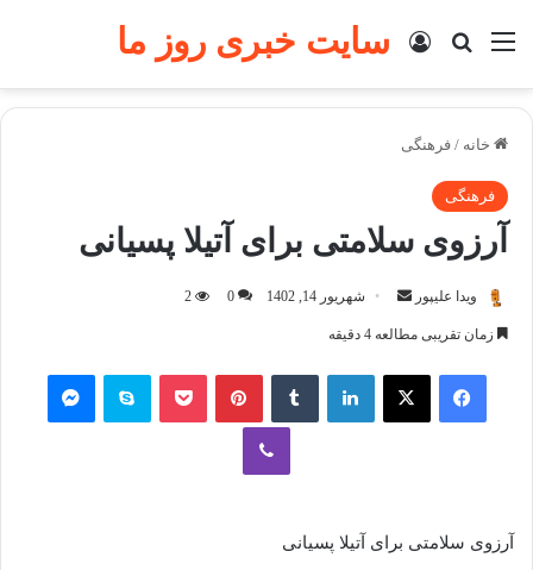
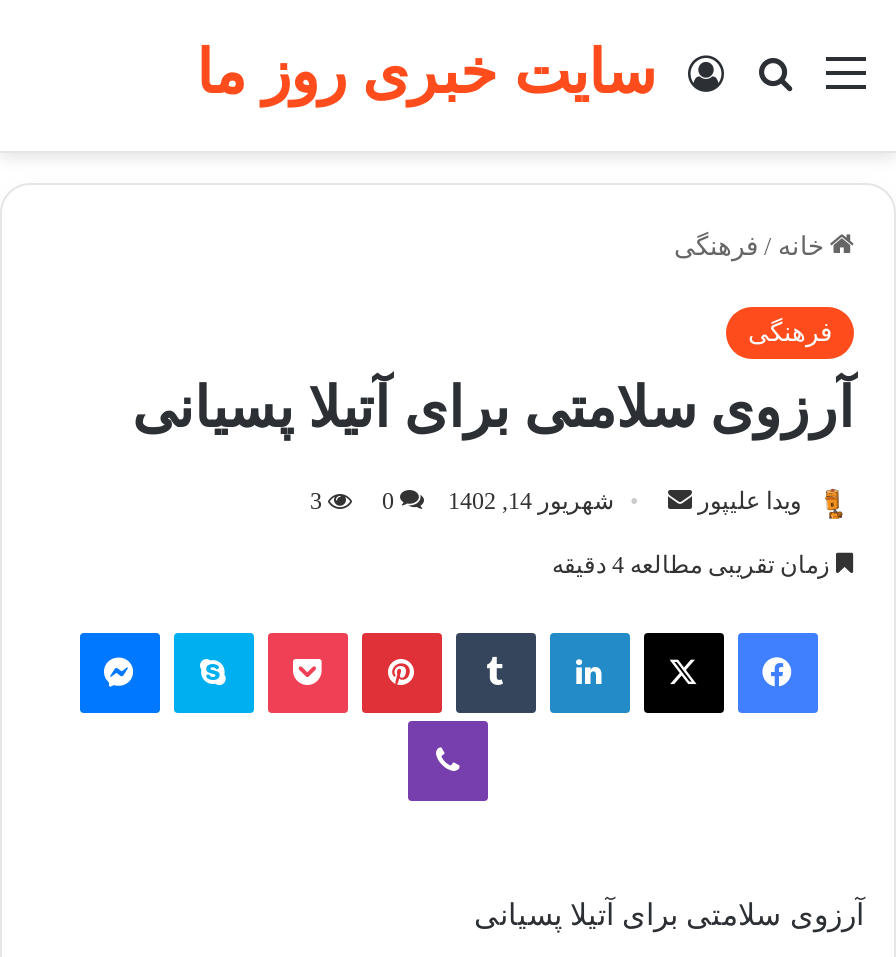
[184,288,192,305] 2 -> [310,487,322,515] 3

